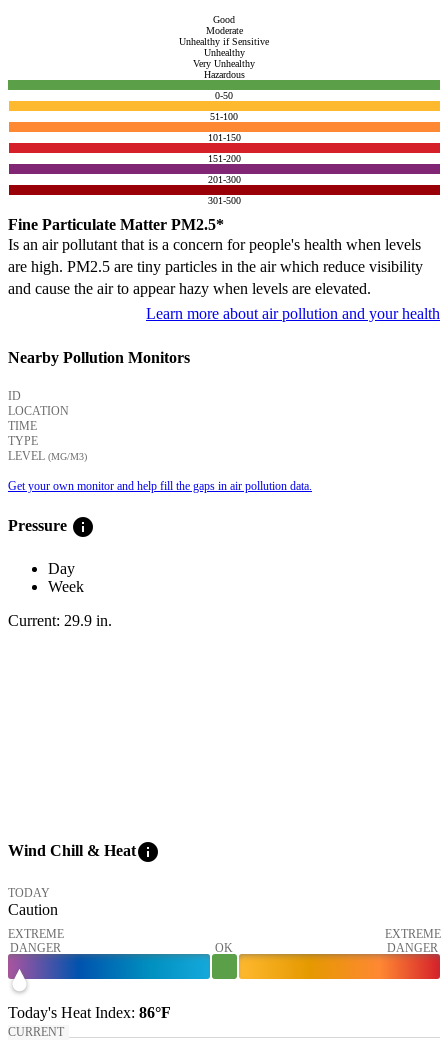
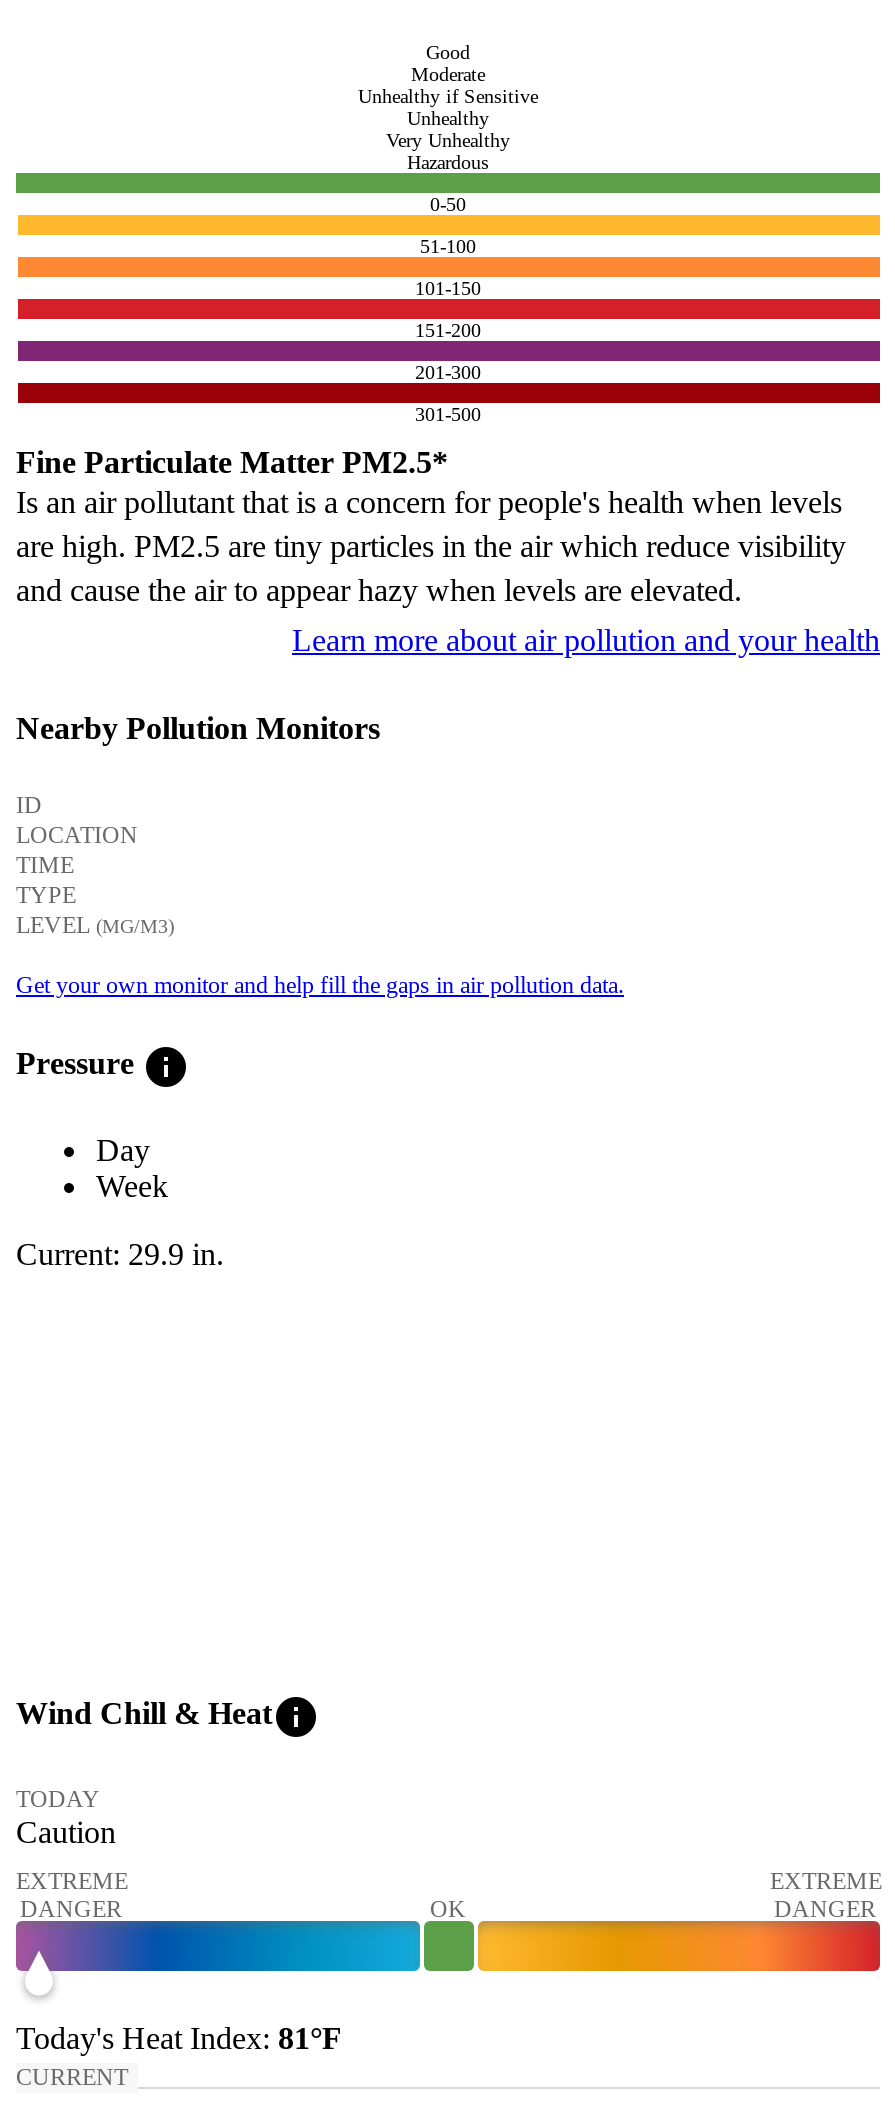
[8,1003,171,1020] Today's Heat Index: 86°F -> [16,2020,342,2054] Today's Heat Index: 81°F

